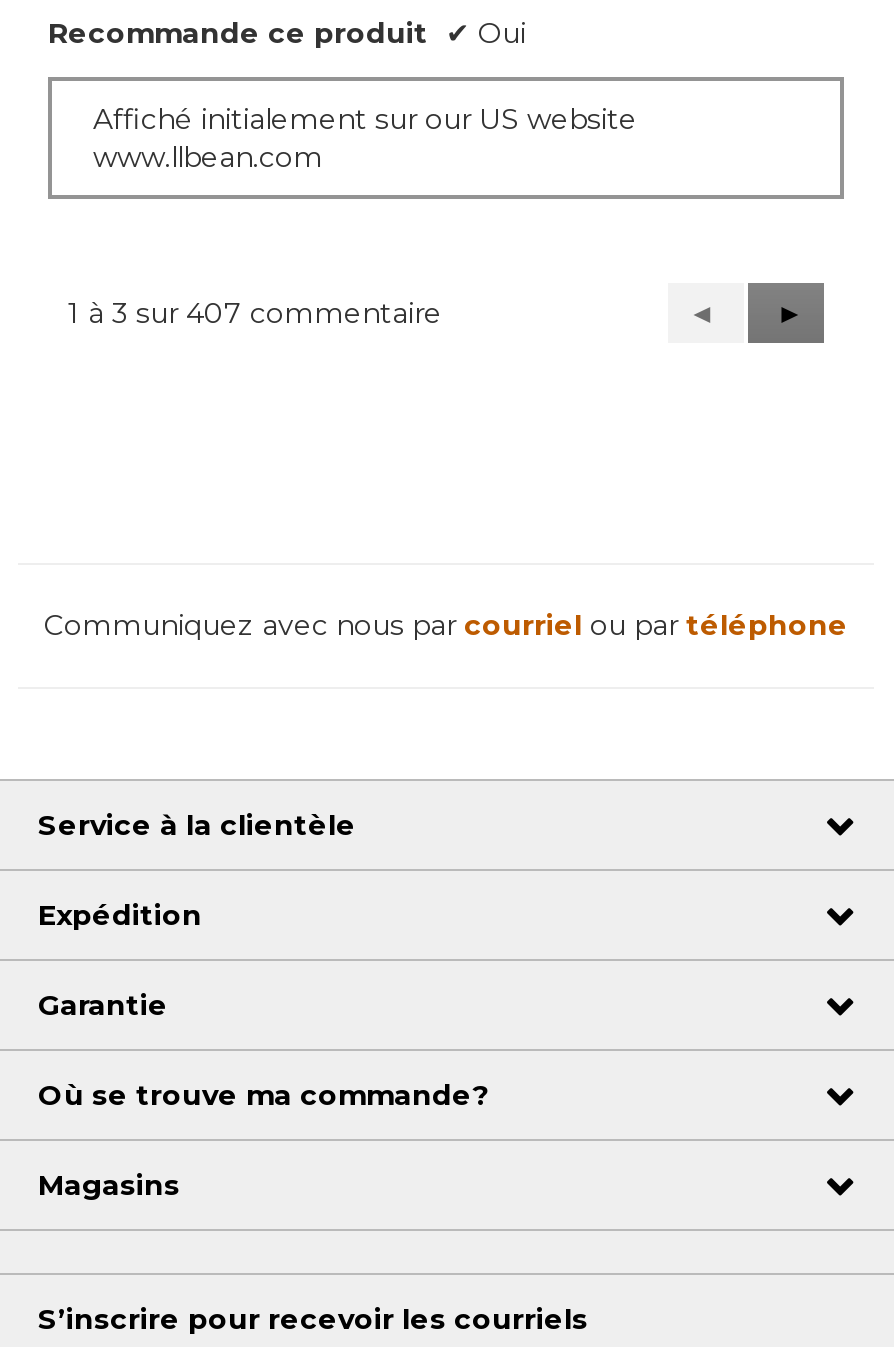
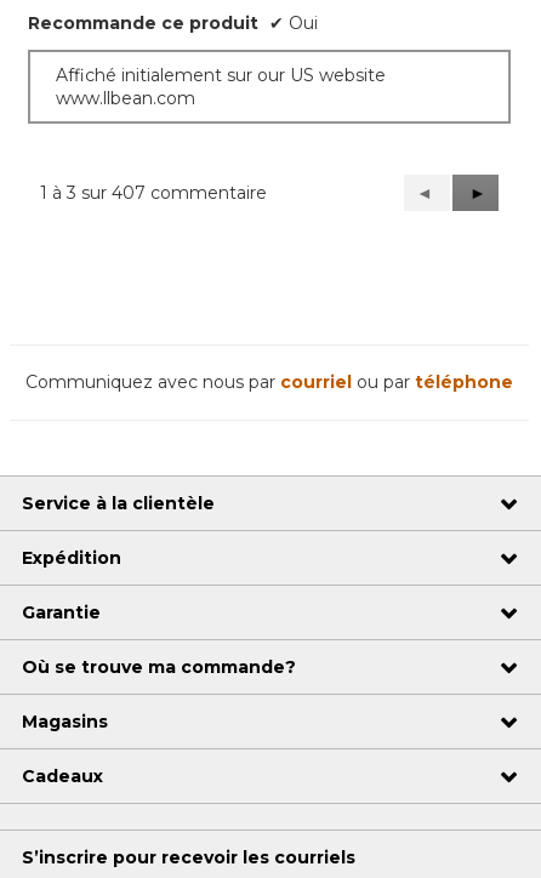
none -> [22,765,103,787] Cadeaux

